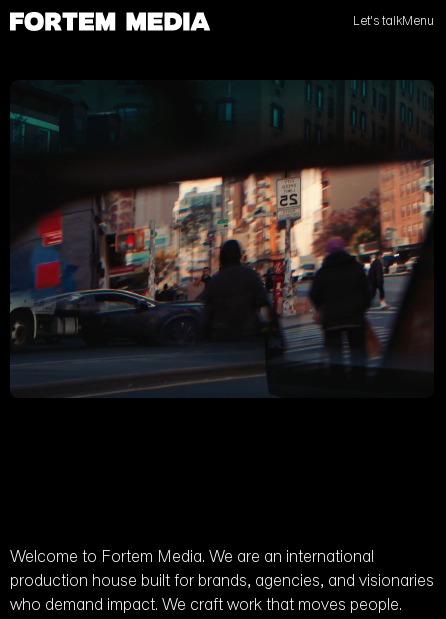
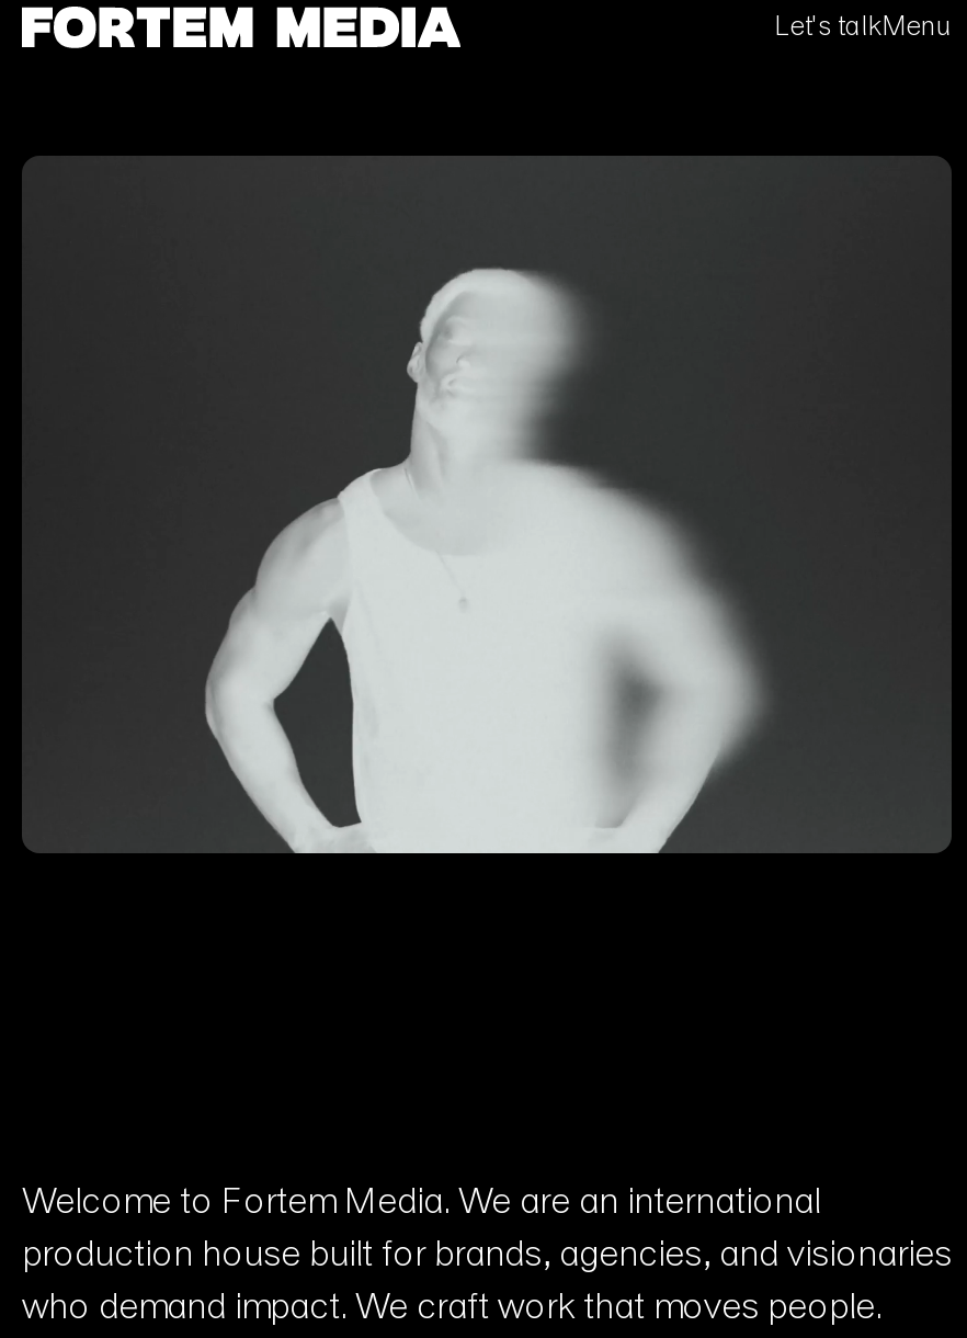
[10,81,434,398] [image] -> [24,156,952,855] [image]

